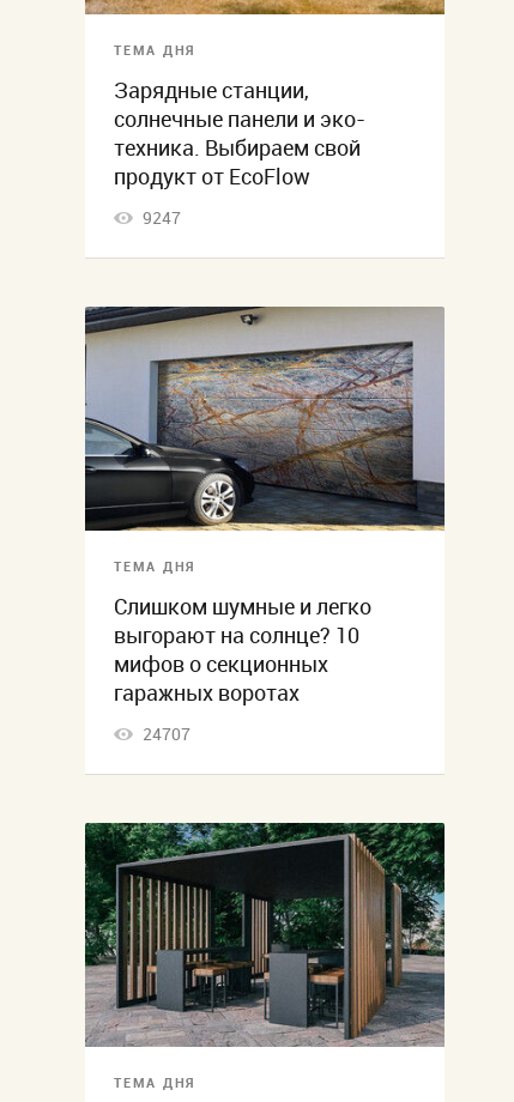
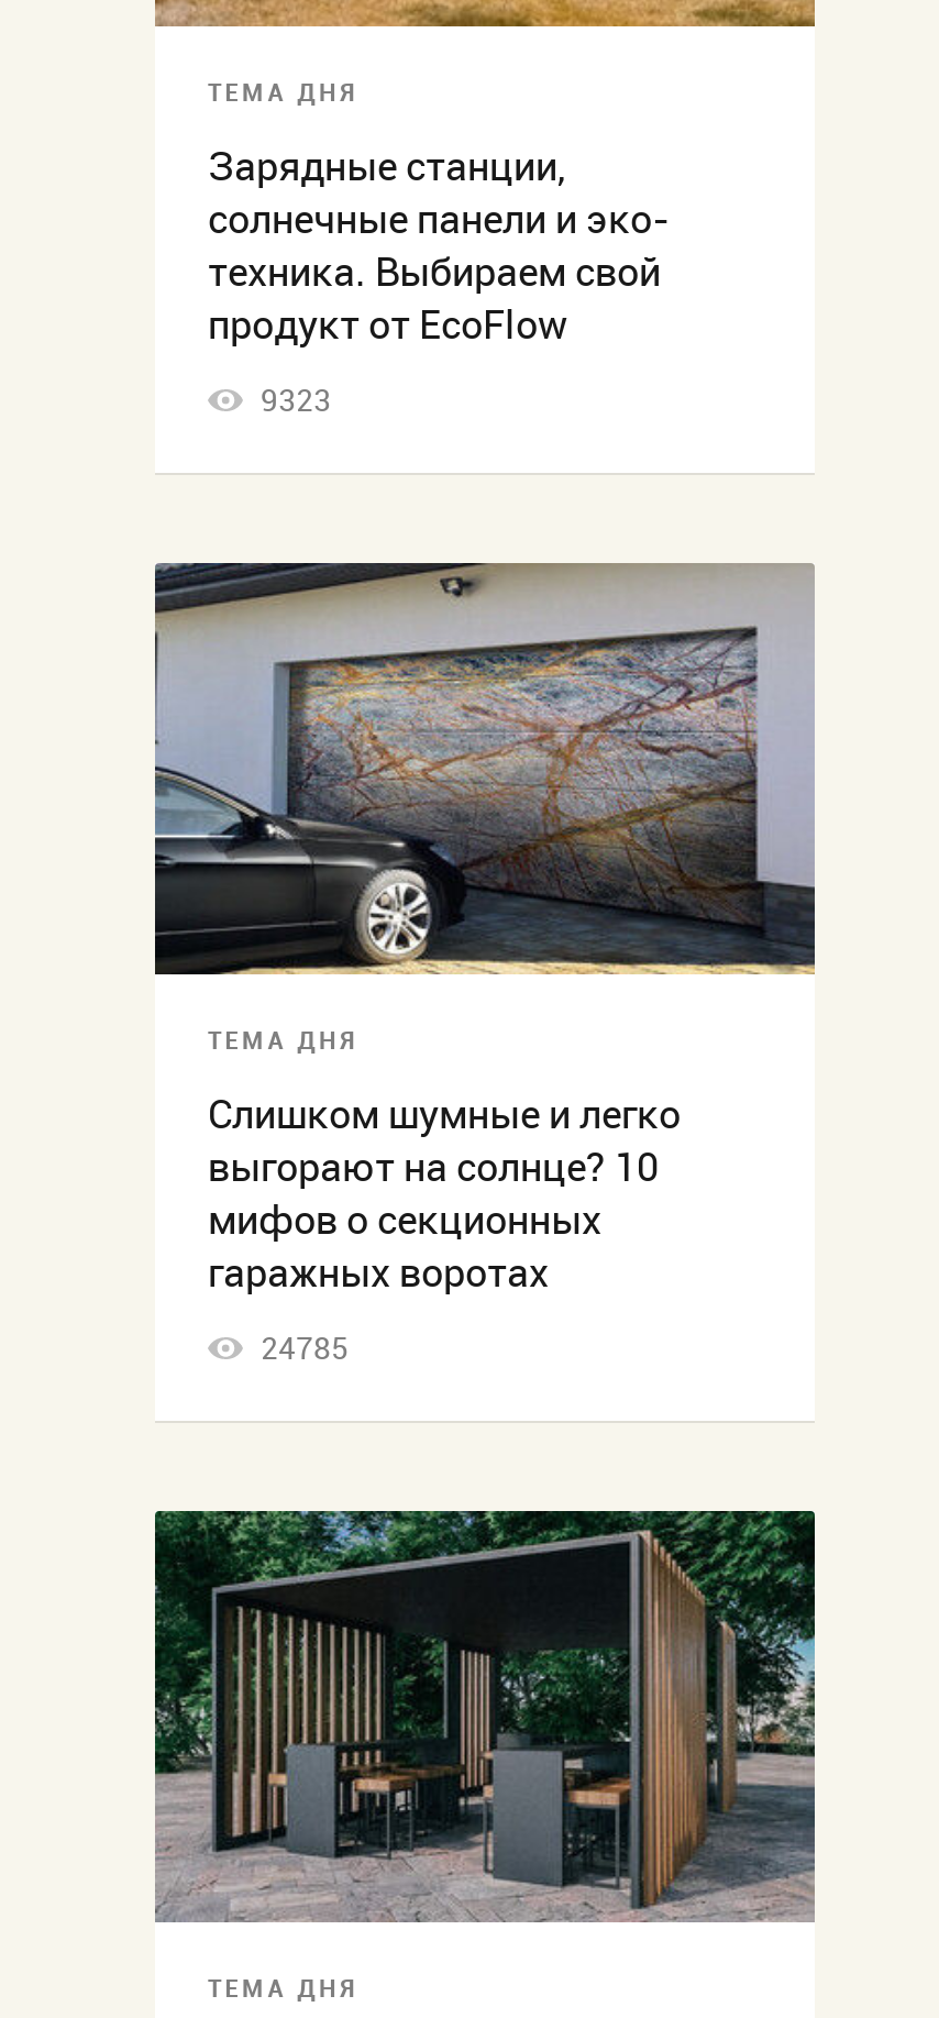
[143,208,181,228] 9247 -> [261,383,331,418] 9323
[143,725,191,744] 24707 -> [261,1331,349,1366] 24785

